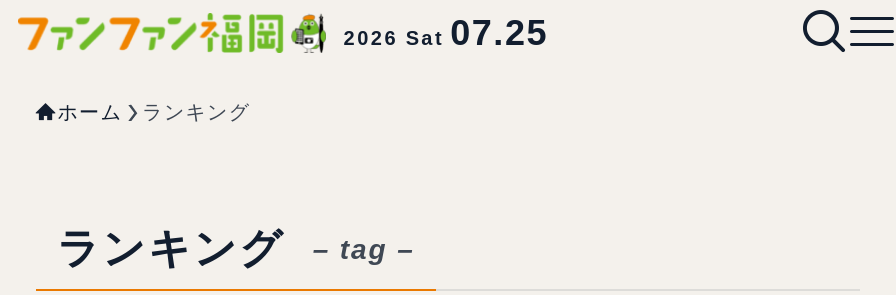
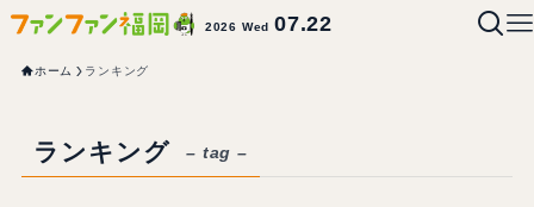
[344,13,548,53] 2026 Sat 07.25 -> [205,12,333,36] 2026 Wed 07.22

